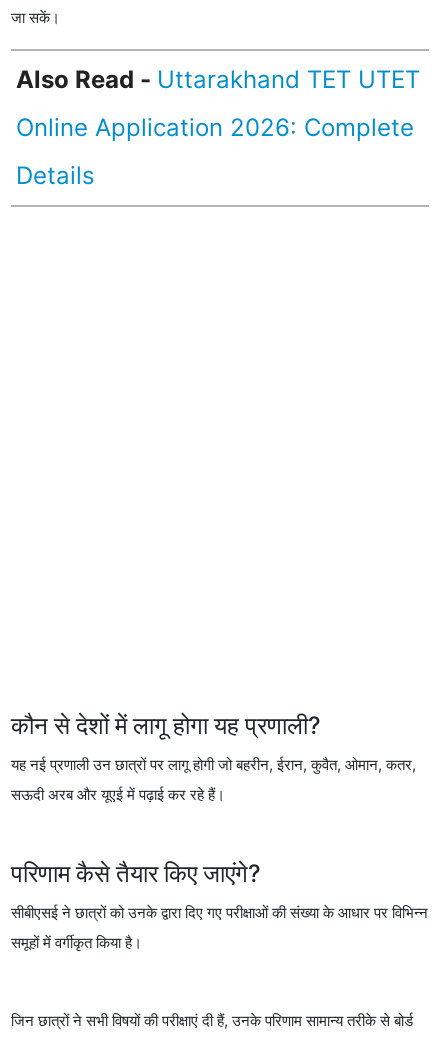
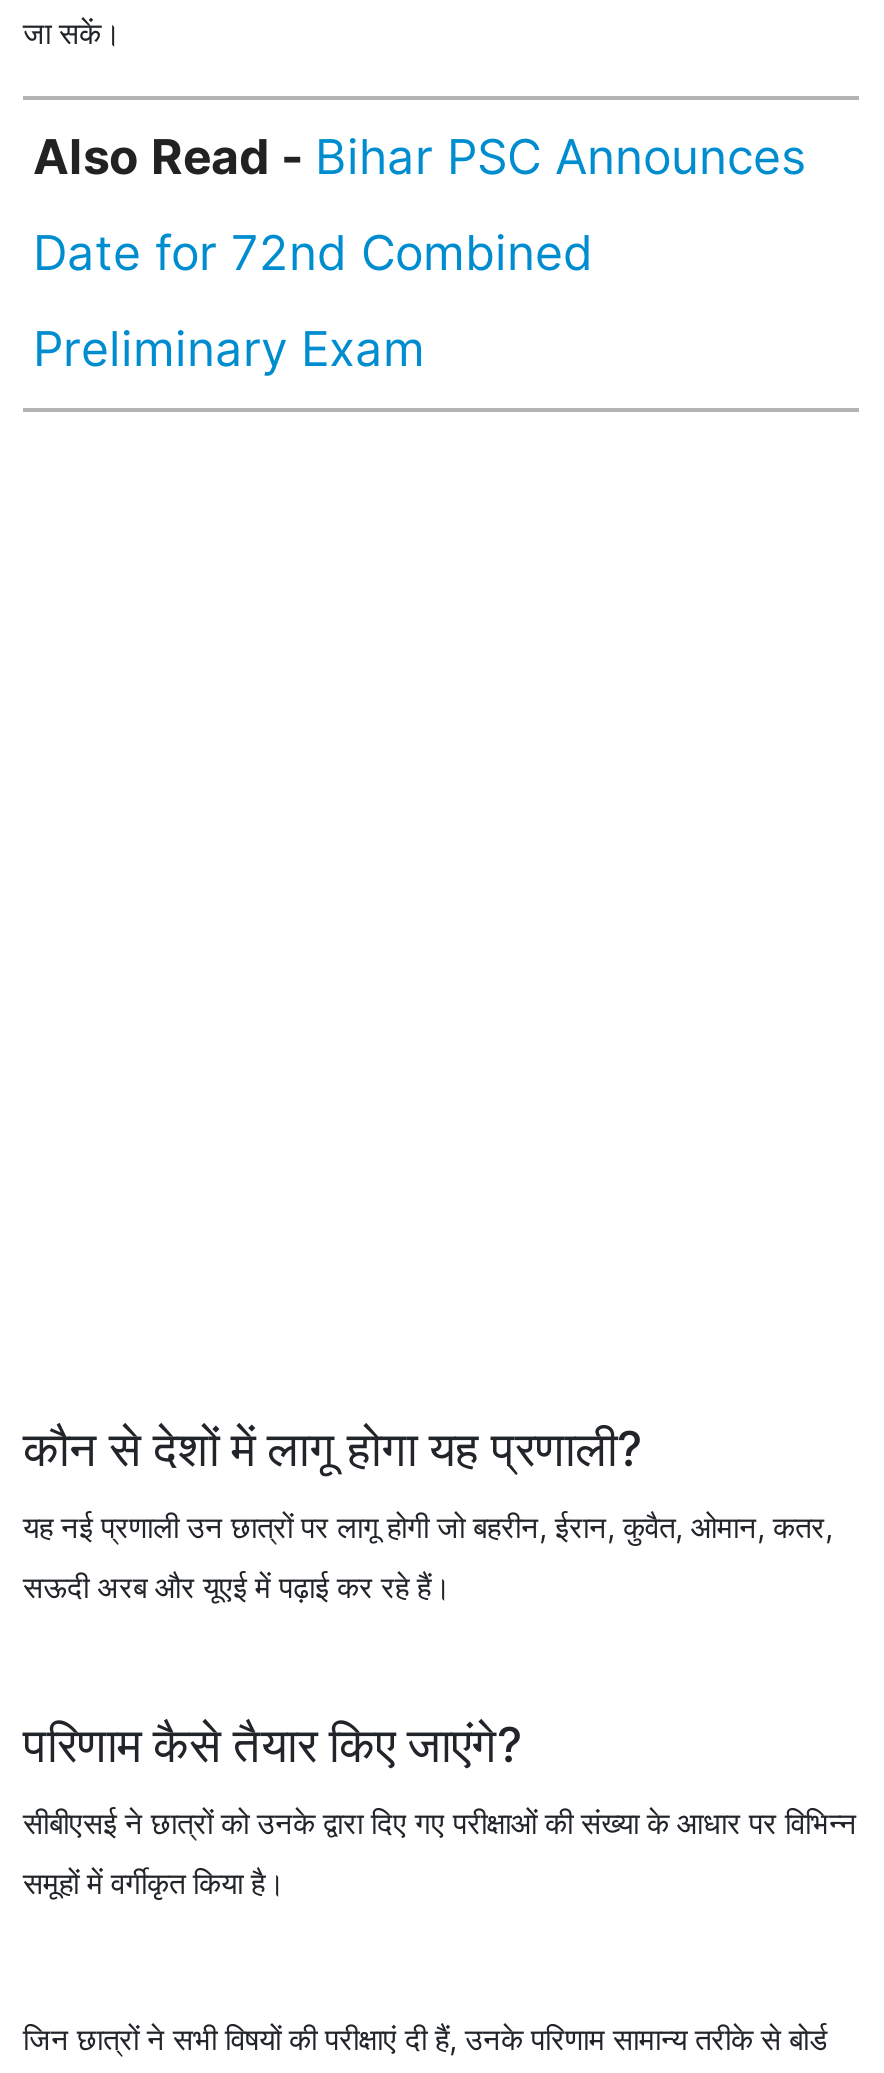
[16,64,420,93] Also Read - Uttarakhand TET UTET -> [33,127,807,185] Also Read - Bihar PSC Announces
[16,112,414,141] Online Application 2026: Complete -> [33,223,593,281] Date for 72nd Combined
[16,160,95,189] Details -> [33,319,425,377] Preliminary Exam

